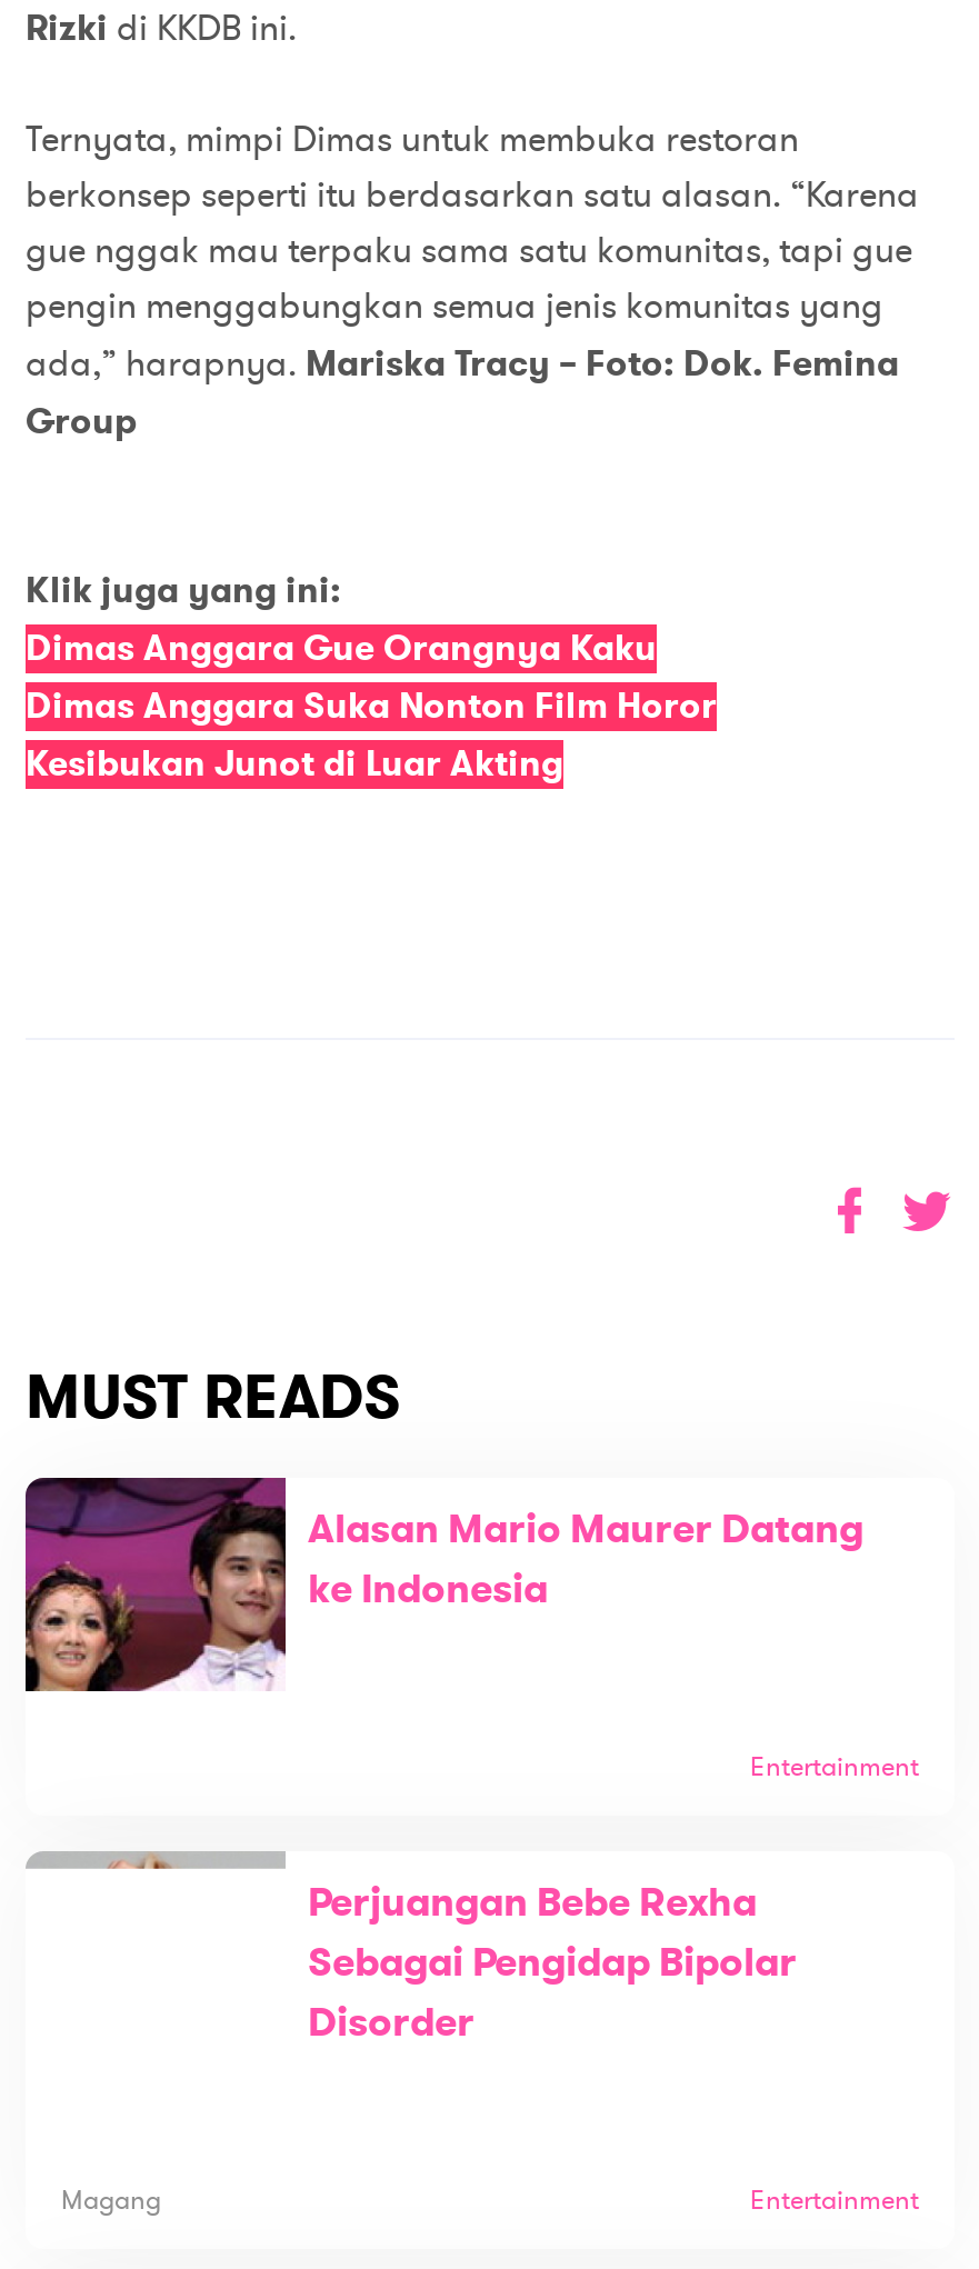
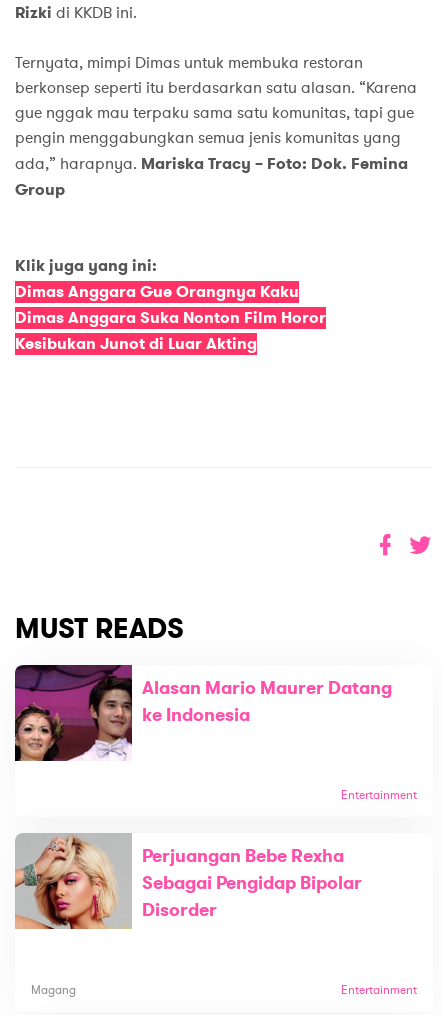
none -> [14,840,132,930] [image]

